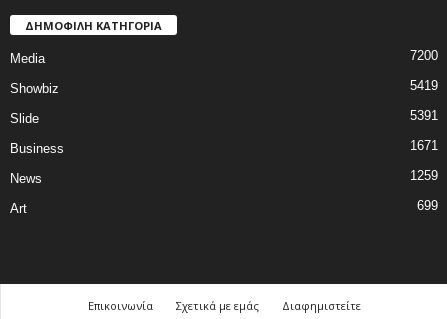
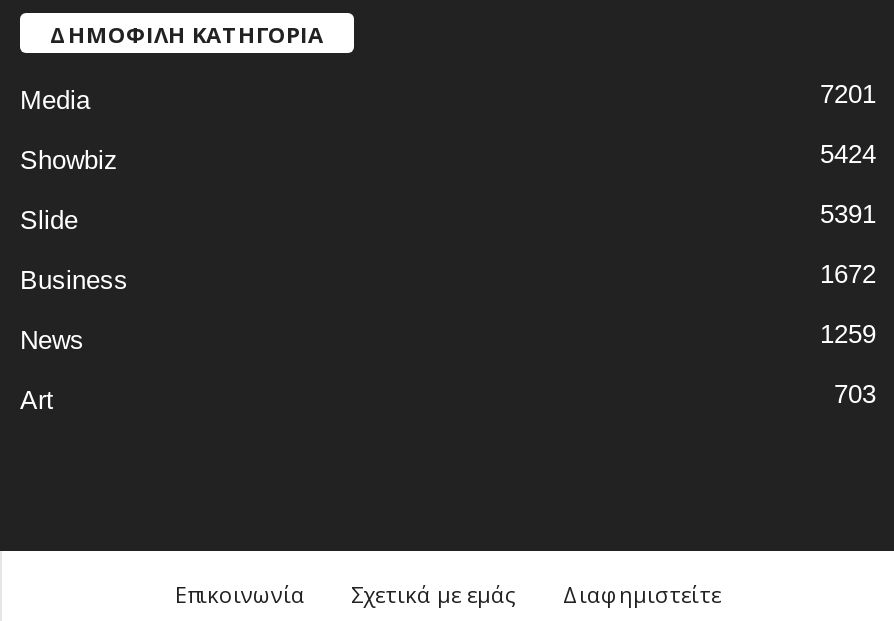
[410,47,438,62] 7200 -> [820,78,876,108] 7201
[410,77,438,92] 5419 -> [820,138,876,168] 5424
[410,137,438,152] 1671 -> [820,258,876,288] 1672
[417,197,438,212] 699 -> [834,378,876,408] 703

